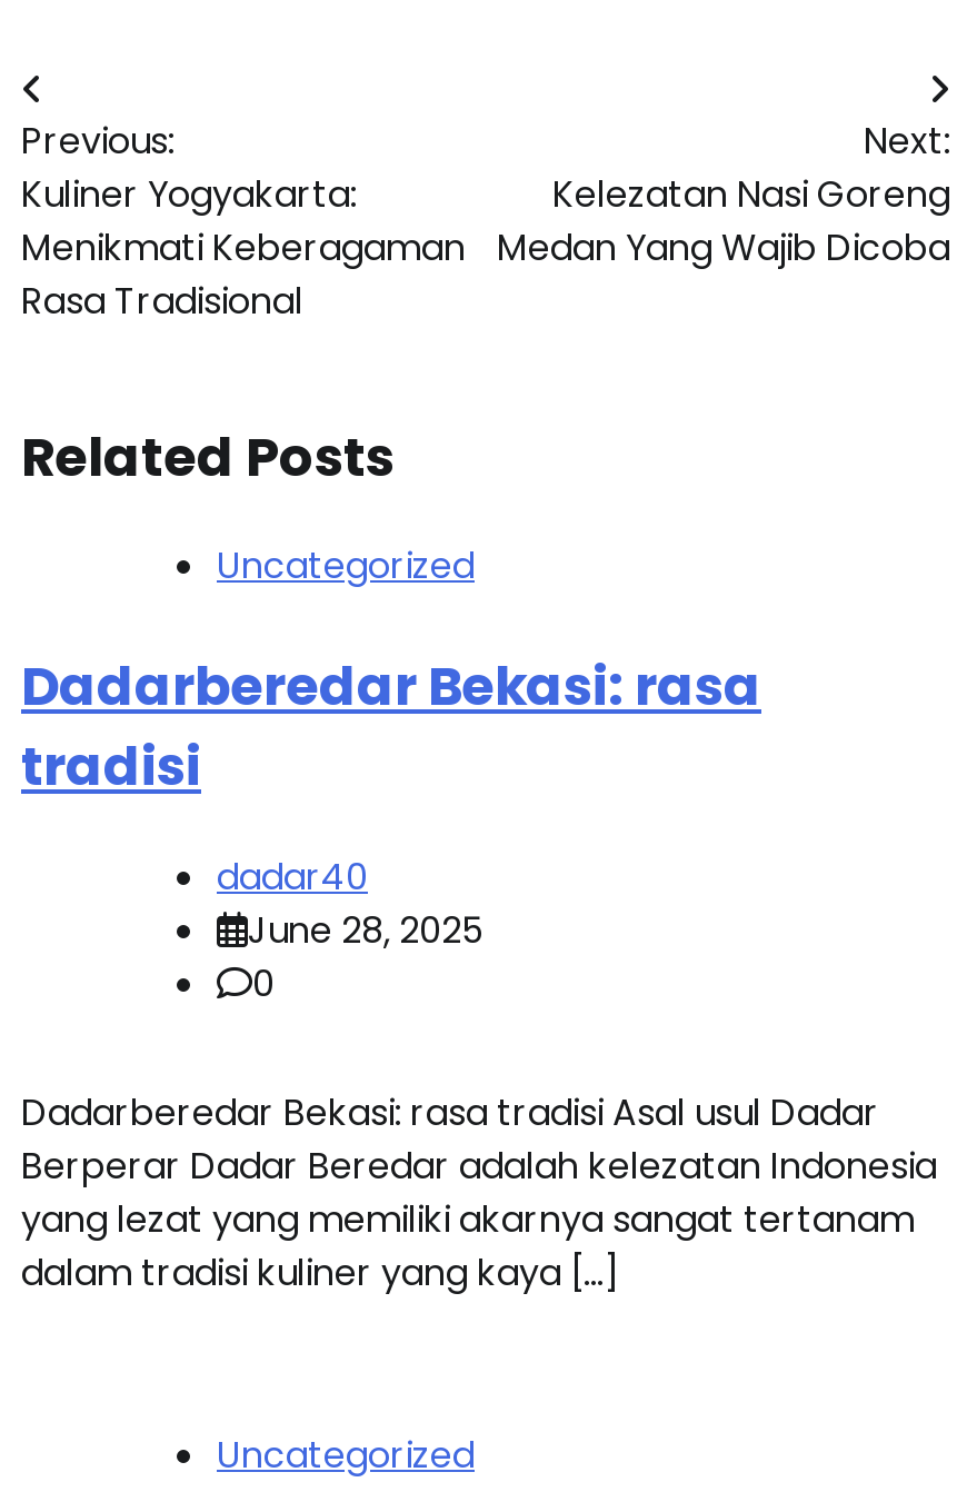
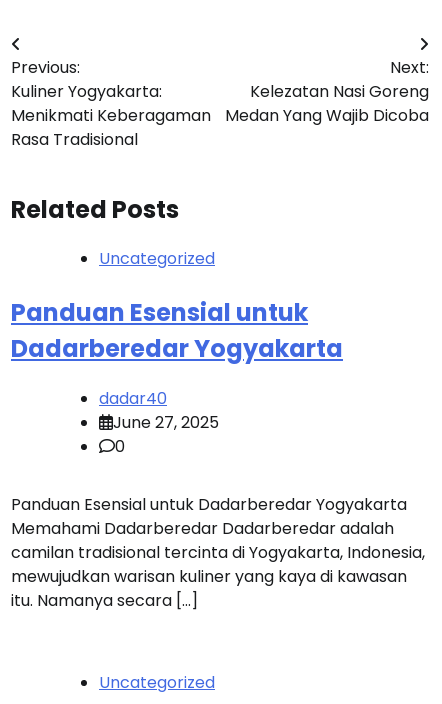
[21,650,761,804] Dadarberedar Bekasi: rasa | tradisi -> [11,296,343,365] Panduan Esensial untuk | Dadarberedar Yogyakarta
[248,906,483,957] June 28, 2025 -> [113,411,219,434] June 27, 2025
[21,1088,937,1299] Dadarberedar Bekasi: rasa tradisi Asal usul Dadar | Berperar Dadar Beredar adalah kelezatan Indonesia | yang lezat yang memiliki akarnya sangat tertanam | dalam tradisi kuliner yang kaya […] -> [11,493,425,612] Panduan Esensial untuk Dadarberedar Yogyakarta | Memahami Dadarberedar Dadarberedar adalah | camilan tradisional tercinta di Yogyakarta, Indonesia, | mewujudkan warisan kuliner yang kaya di kawasan | itu. Namanya secara […]

